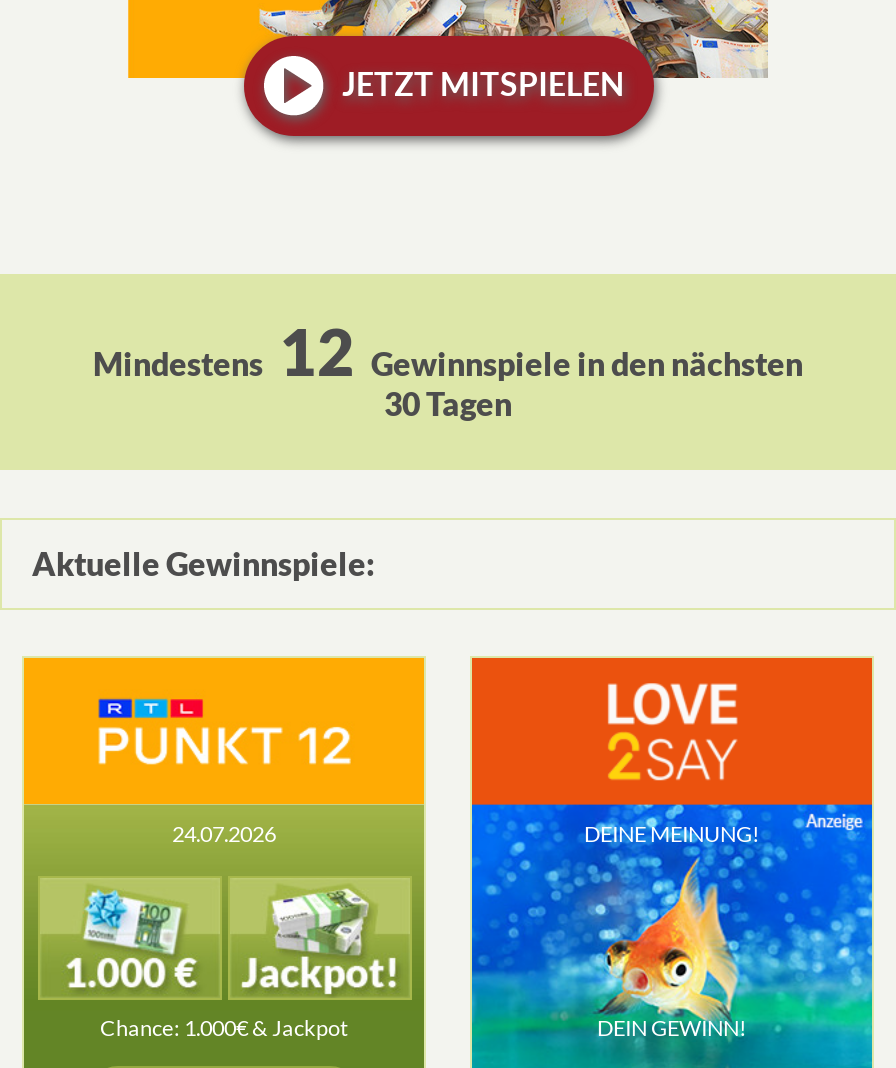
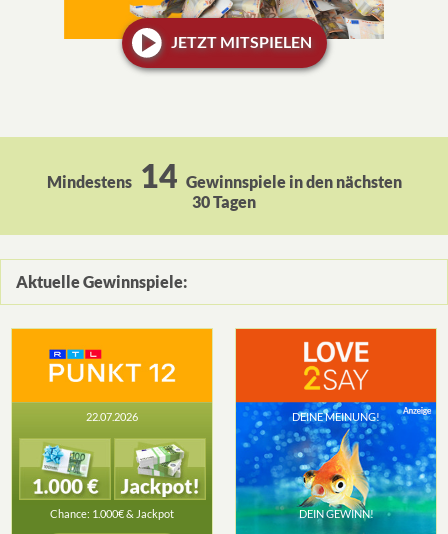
[93,312,803,390] Mindestens 12 Gewinnspiele in den nächsten -> [46,156,401,195] Mindestens 14 Gewinnspiele in den nächsten
[172,820,276,846] 24.07.2026 -> [86,410,138,423] 22.07.2026

